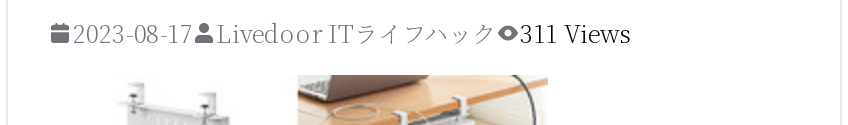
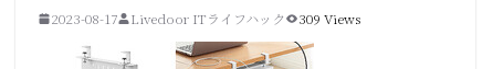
[72,15,632,49] 2023-08-17 Livedoor ITライフハック 311 Views -> [51,9,361,27] 2023-08-17 Livedoor ITライフハック 309 Views

